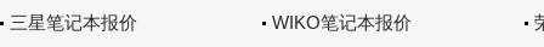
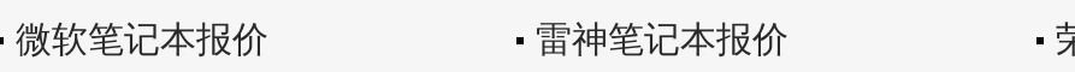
[10,12,412,33] 三星笔记本报价 | WIKO笔记本报价 -> [16,18,788,59] 微软笔记本报价 | 雷神笔记本报价

